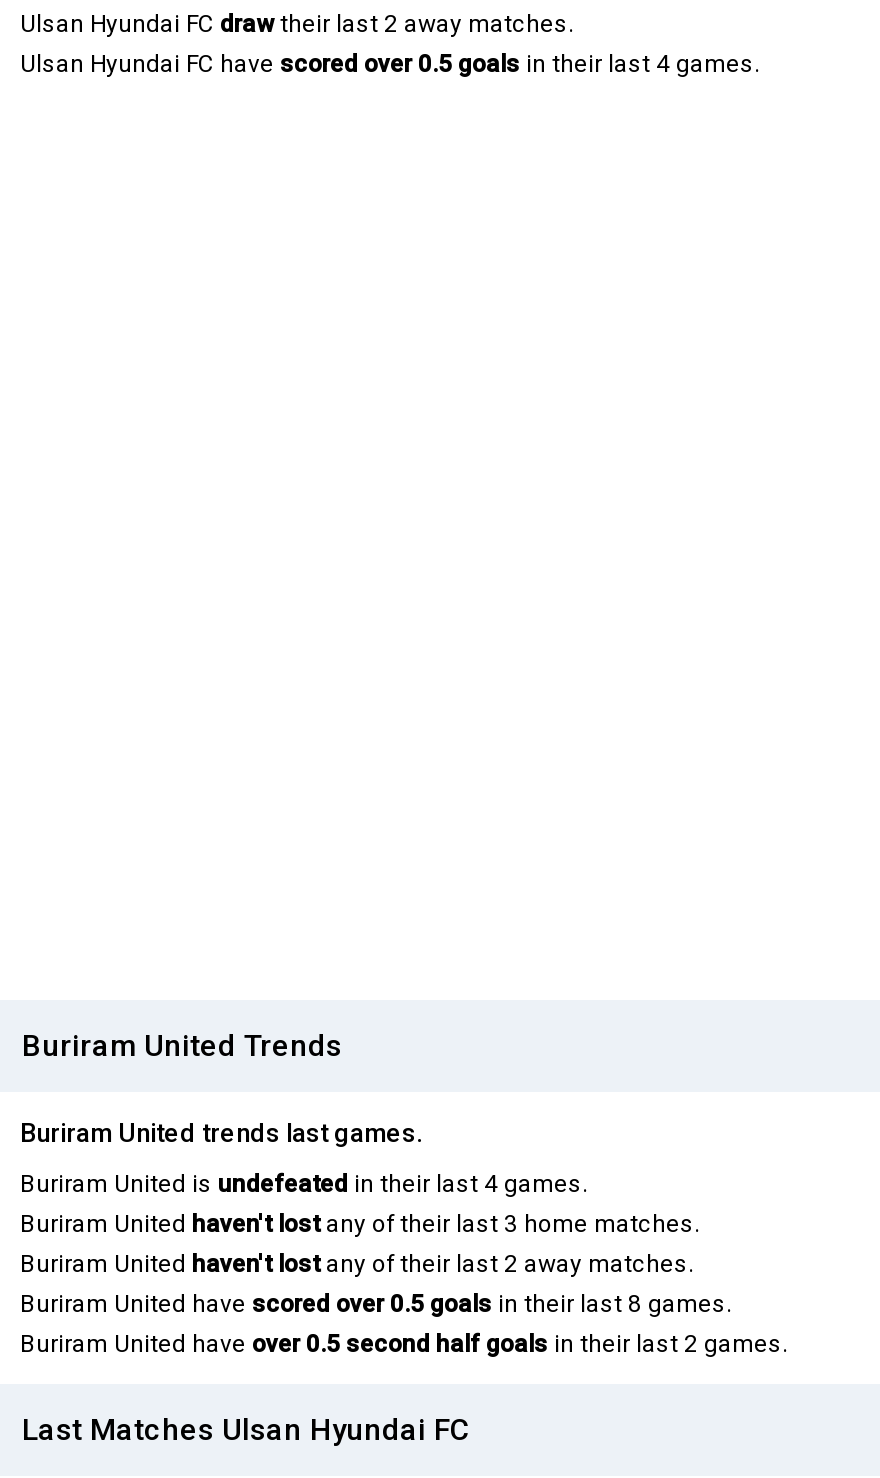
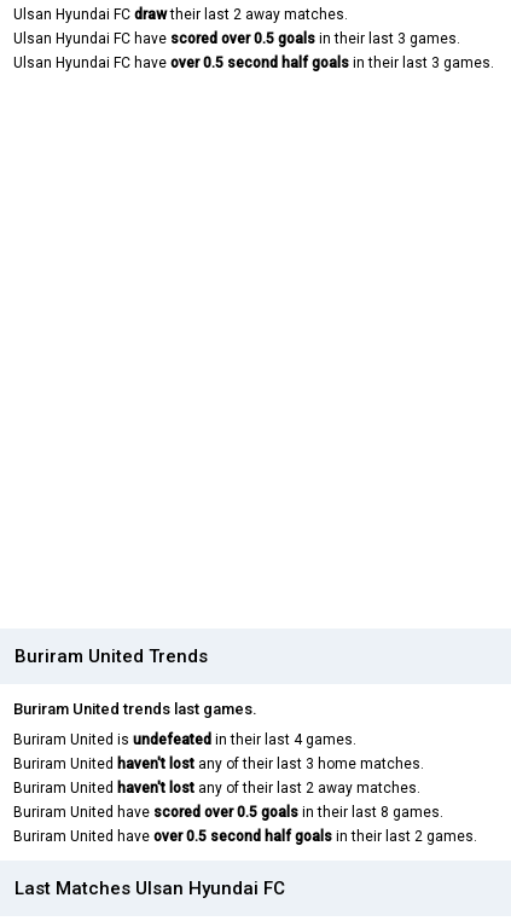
[20,50,760,78] Ulsan Hyundai FC have scored over 0.5 goals in their last 4 games. -> [13,30,494,72] Ulsan Hyundai FC have scored over 0.5 goals in their last 3 games. | Ulsan Hyundai FC have over 0.5 second half goals in their last 3 games.

